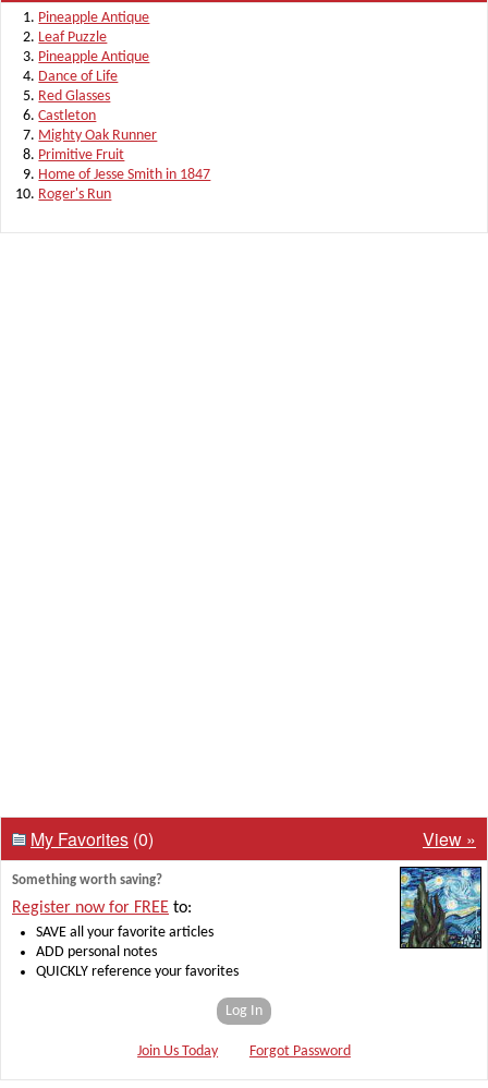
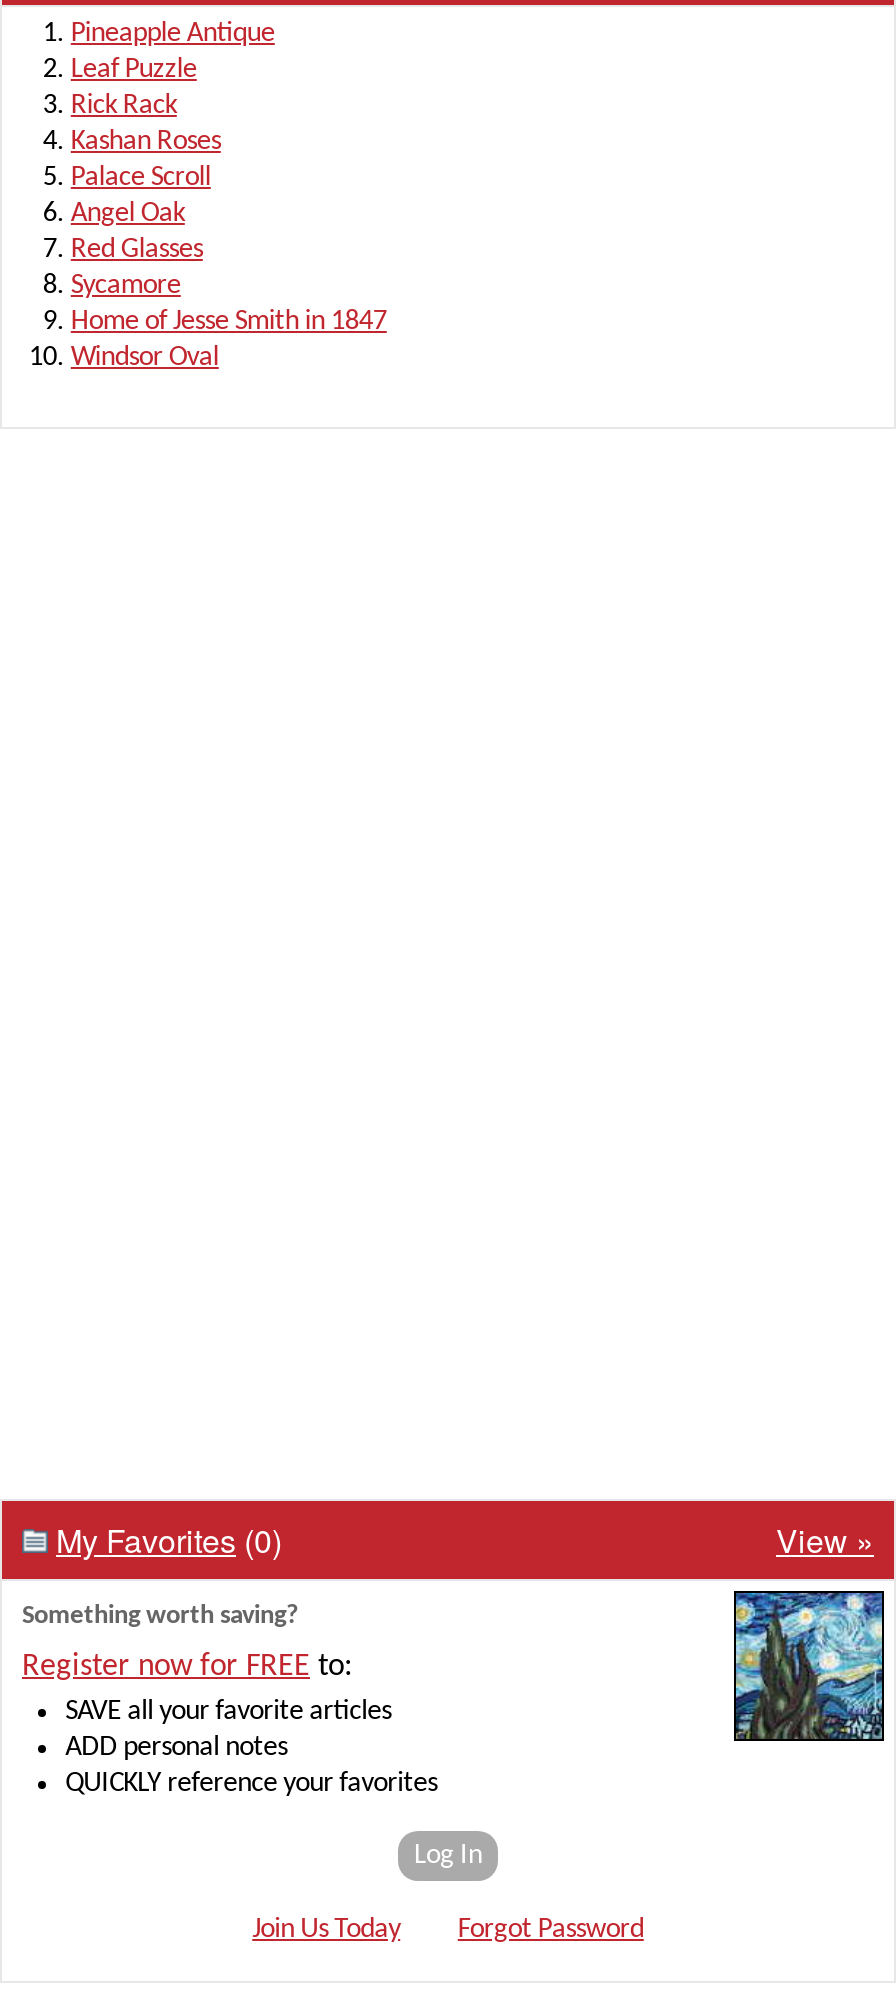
[39,49,150,85] Pineapple Antique | Dance of Life -> [71,91,221,229] Rick Rack | Kashan Roses | Palace Scroll | Angel Oak
moved [39,88,110,105] -> [71,235,203,265]: Red Glasses
[39,108,157,163] Castleton | Mighty Oak Runner | Primitive Fruit -> [71,271,181,301] Sycamore
[39,186,112,203] Roger's Run -> [71,343,219,373] Windsor Oval

